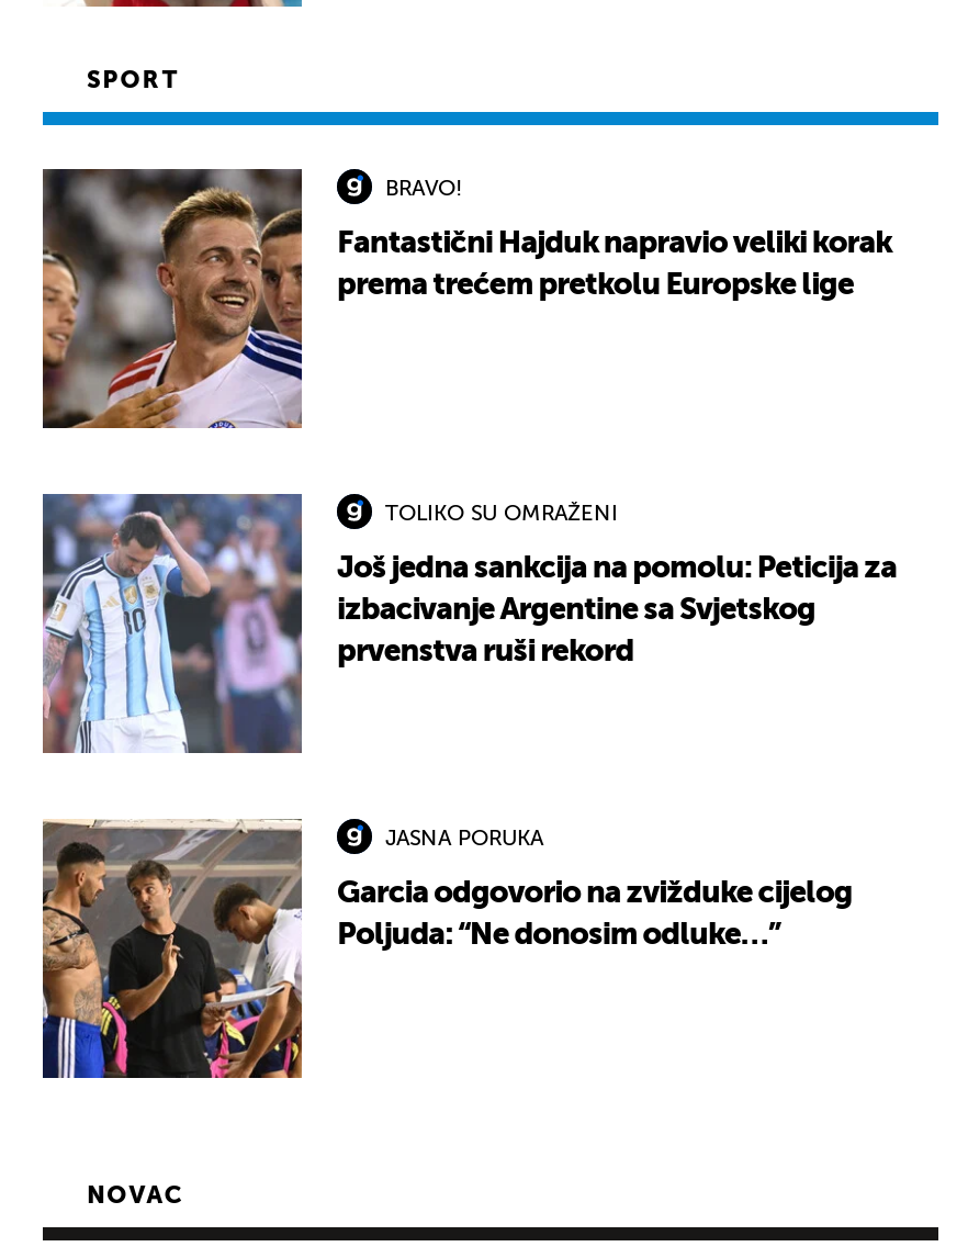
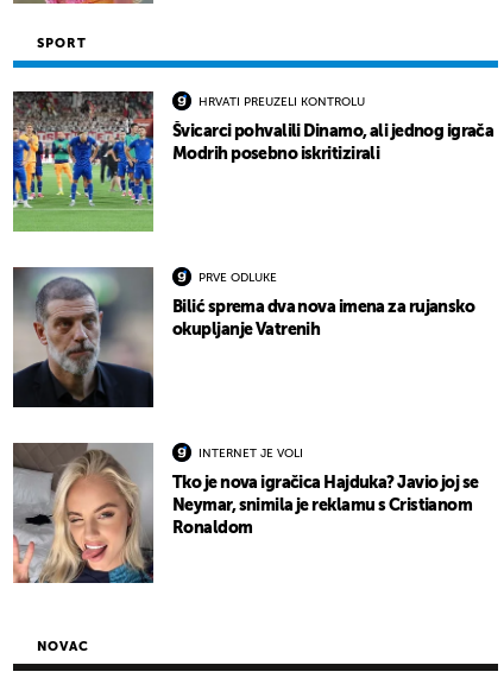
[41,169,891,430] [image] | Fantastični Hajduk napravio veliki korak | prema trećem pretkolu Europske lige -> [12,91,494,233] [image] | Švicarci pohvalili Dinamo, ali jednog igrača | Modrih posebno iskritizirali
[385,178,462,200] BRAVO! -> [199,96,365,108] HRVATI PREUZELI KONTROLU
[41,494,897,755] [image] | Još jedna sankcija na pomolu: Peticija za | izbacivanje Argentine sa Svjetskog | prvenstva ruši rekord -> [12,267,475,408] [image] | Bilić sprema dva nova imena za rujansko | okupljanje Vatrenih
[385,503,618,525] TOLIKO SU OMRAŽENI -> [199,272,277,284] PRVE ODLUKE
[41,819,852,1080] [image] | Garcia odgovorio na zvižduke cijelog | Poljuda: “Ne donosim odluke…” -> [12,442,478,584] [image] | Tko je nova igračica Hajduka? Javio joj se | Neymar, snimila je reklamu s Cristianom | Ronaldom
[385,828,543,850] JASNA PORUKA -> [199,448,303,460] INTERNET JE VOLI

